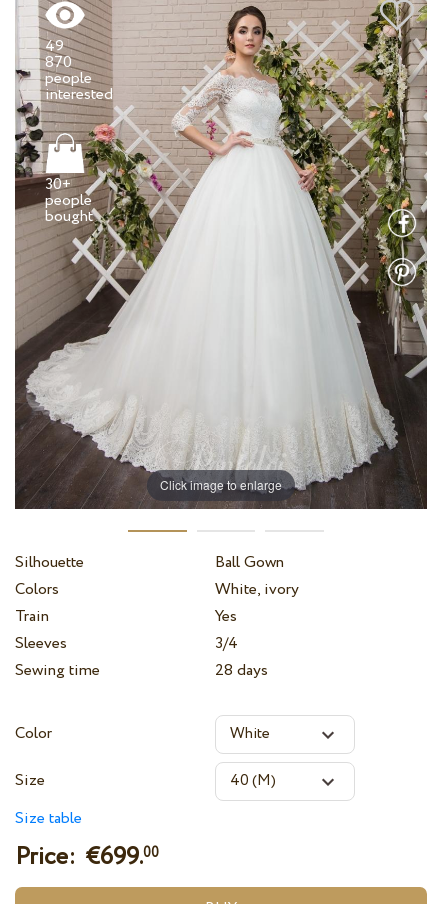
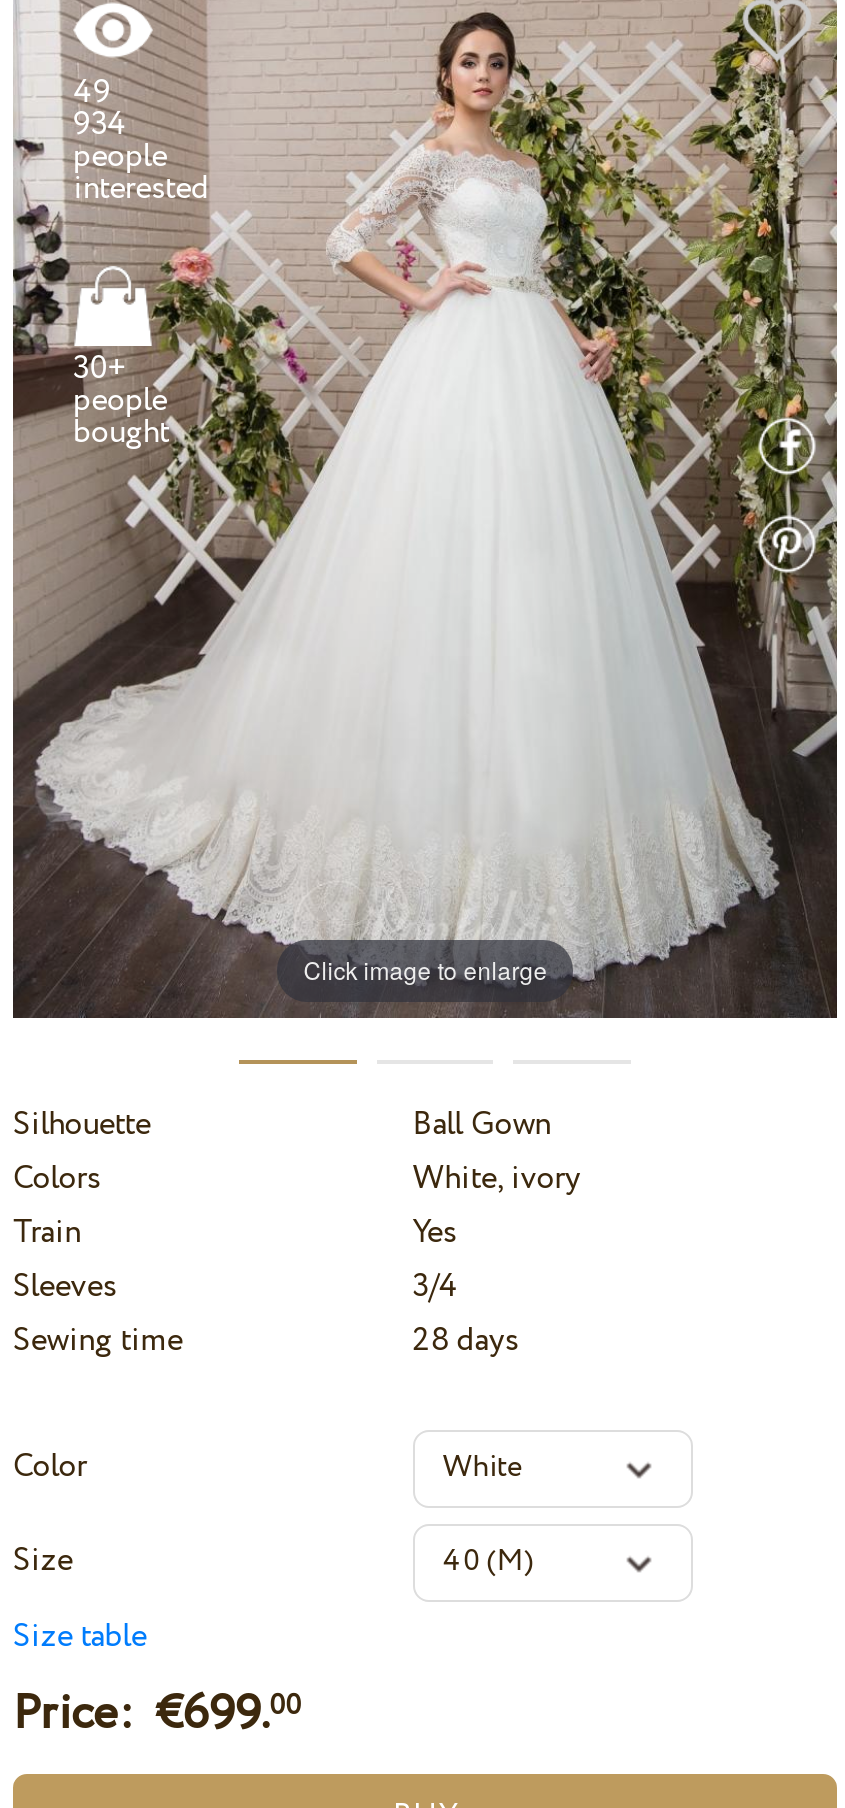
[45,51,72,74] 870 -> [73,102,127,148] 934

